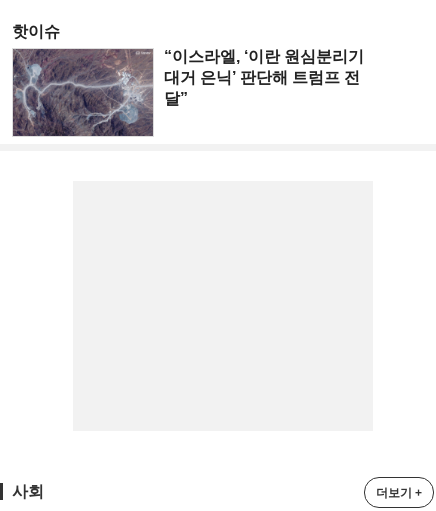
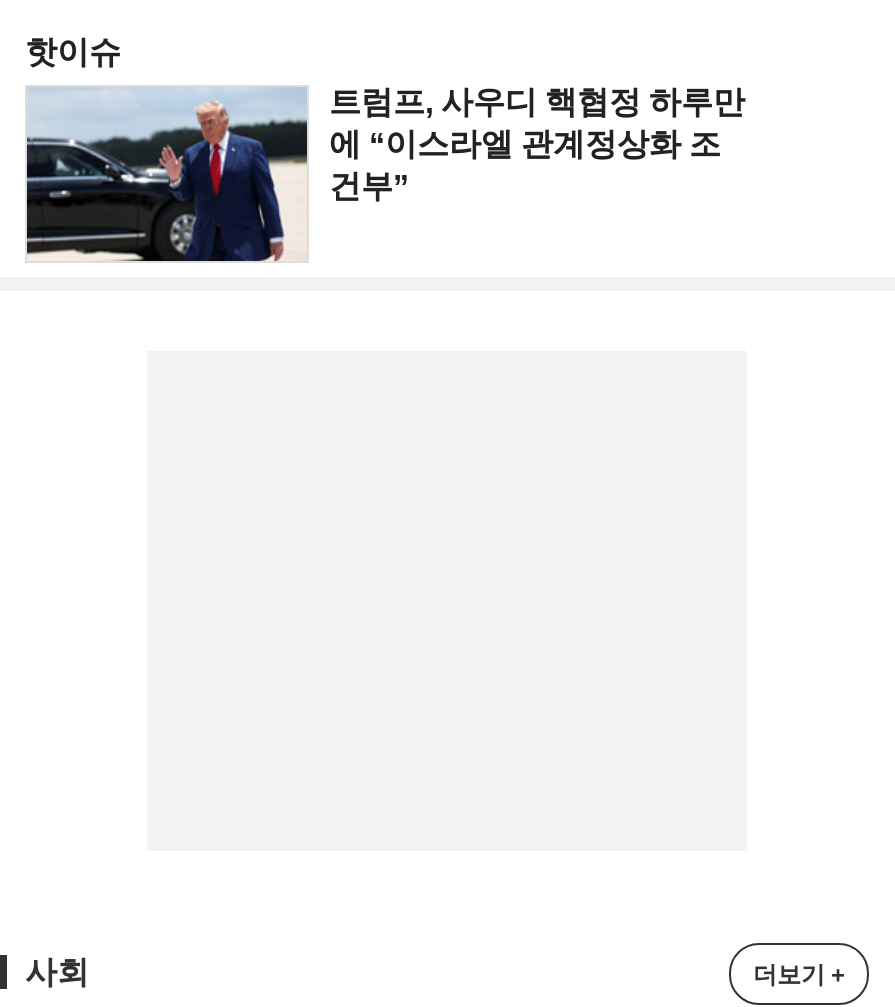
[12,48,364,137] [image] | “이스라엘, ‘이란 원심분리기 | 대거 은닉’ 판단해 트럼프 전 | 달” -> [27,86,745,263] [image] | 트럼프, 사우디 핵협정 하루만 | 에 “이스라엘 관계정상화 조 | 건부”

